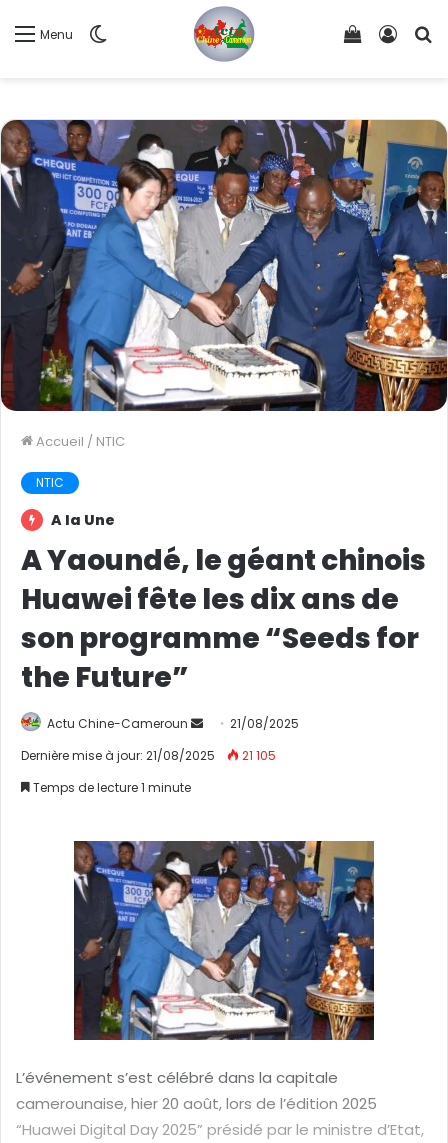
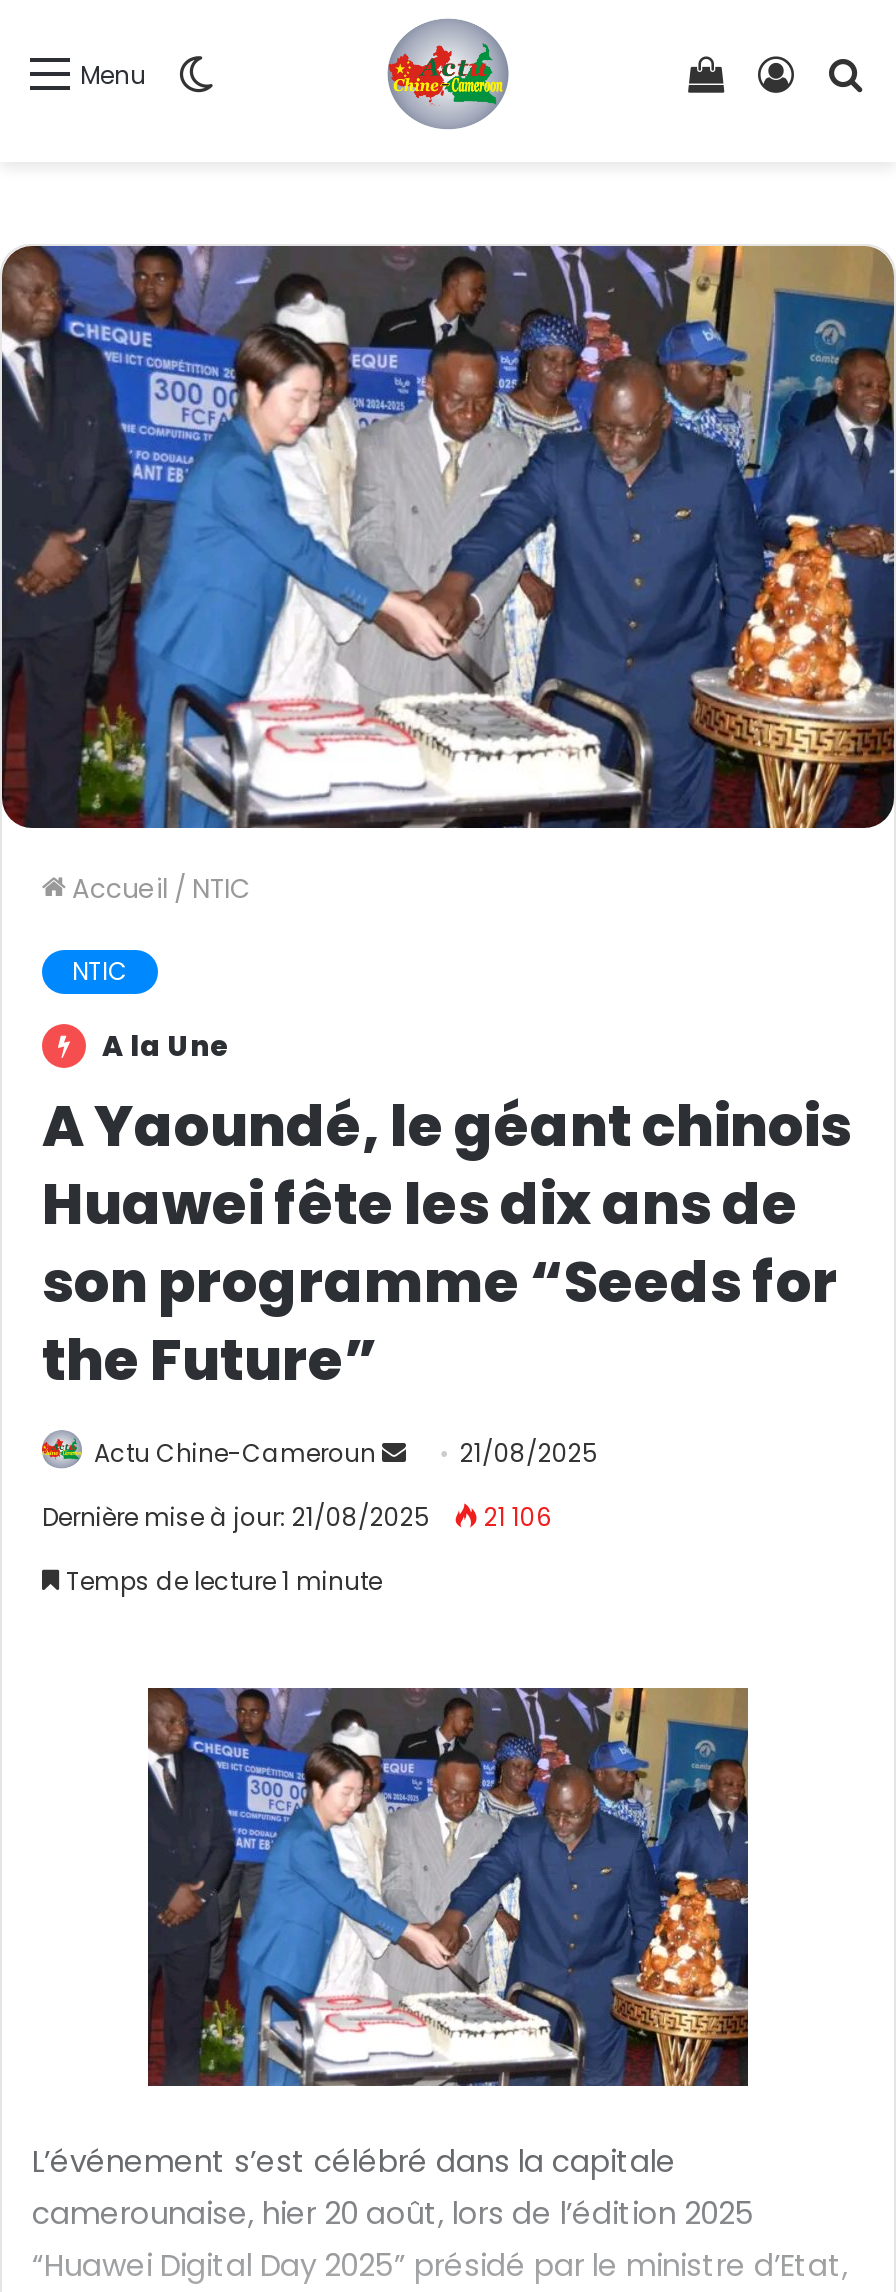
[239,747,276,764] 21 105 -> [478,1500,552,1534] 21 106

